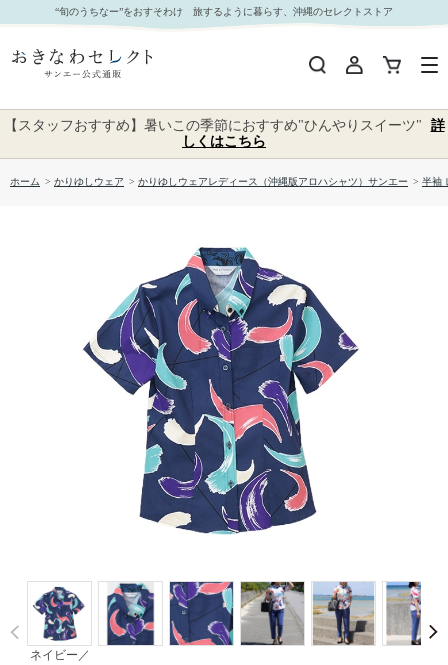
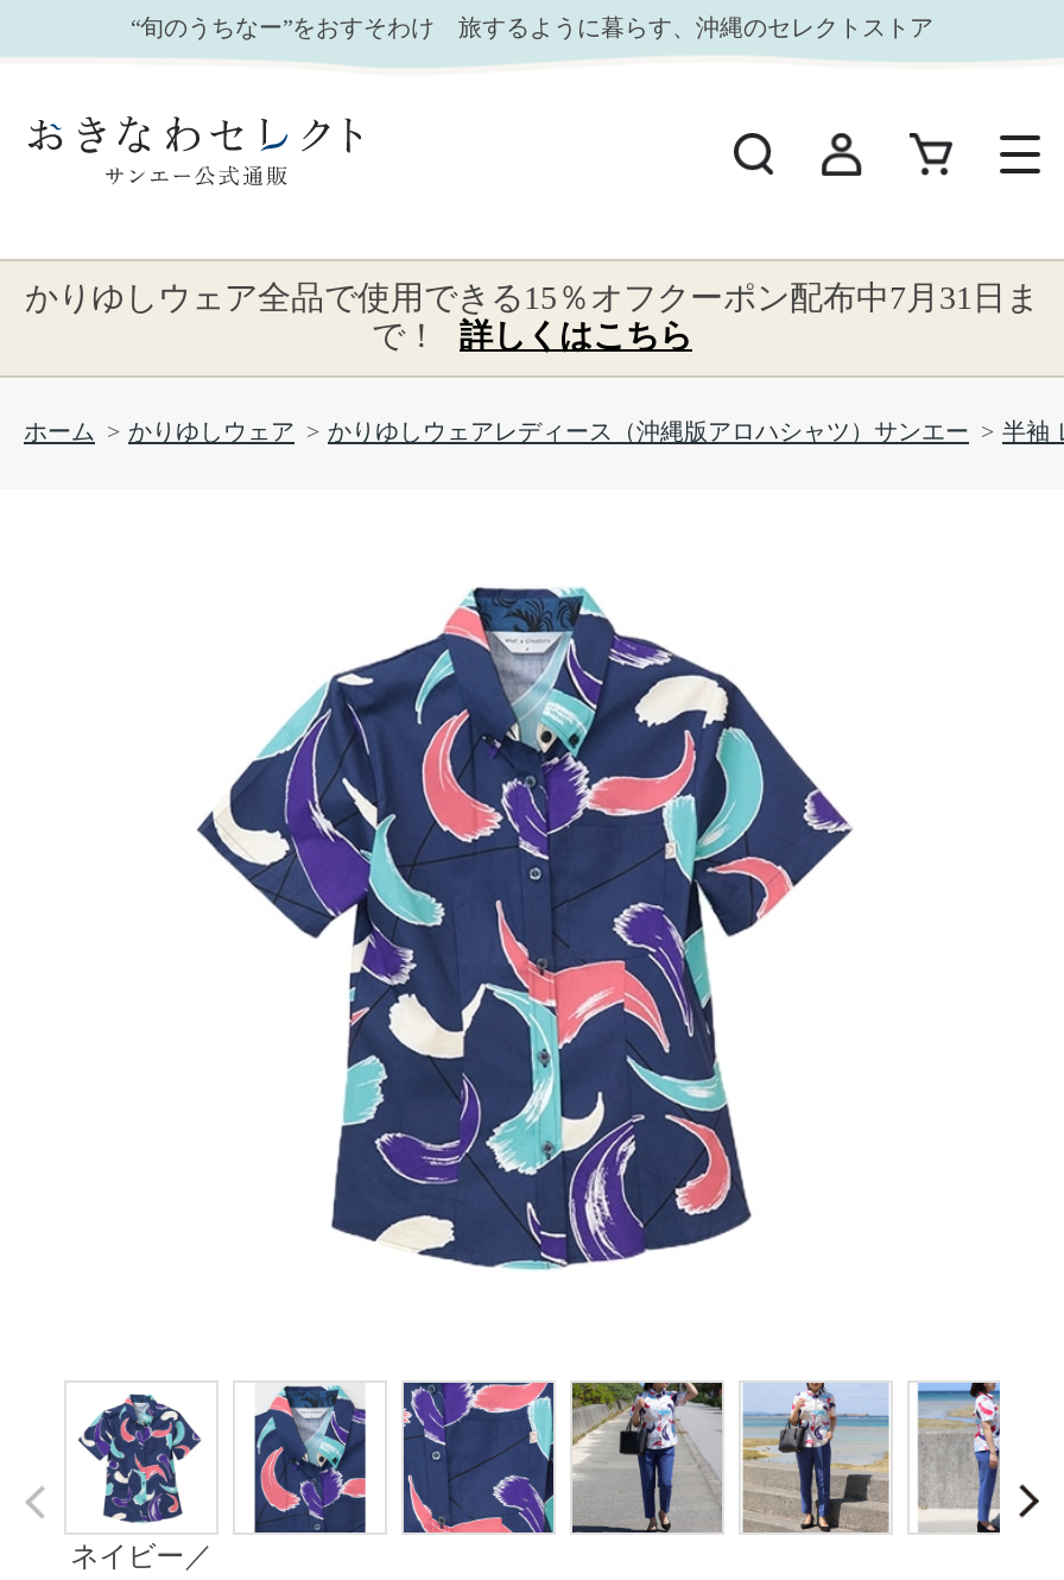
[3,118,444,149] 【スタッフおすすめ】暑いこの季節におすすめ"ひんやりスイーツ" 詳 | しくはこちら -> [25,280,1039,354] かりゆしウェア全品で使用できる15％オフクーポン配布中7月31日ま | で！ 詳しくはこちら

